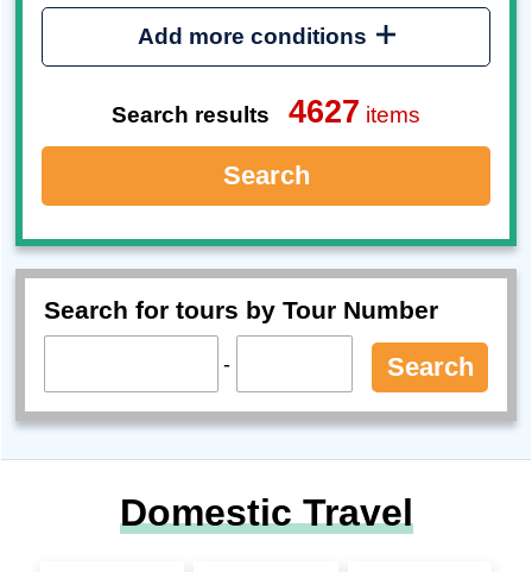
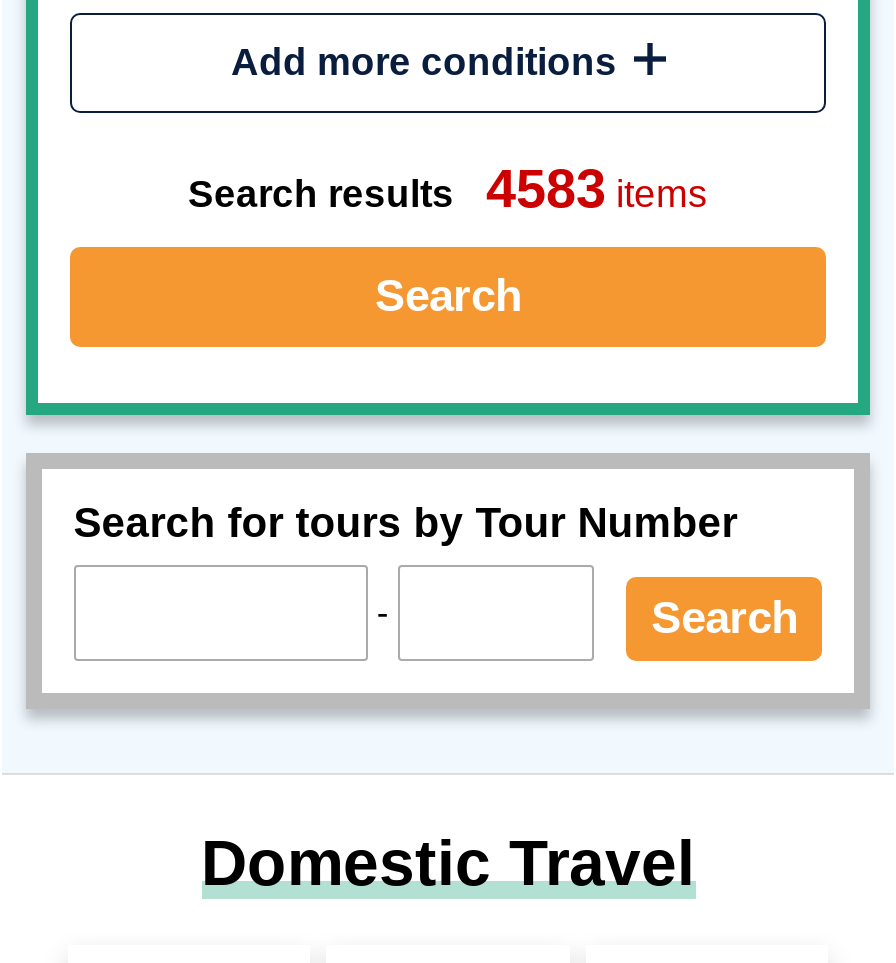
[112,93,420,129] Search results 4627 items -> [188,157,708,219] Search results 4583 items

